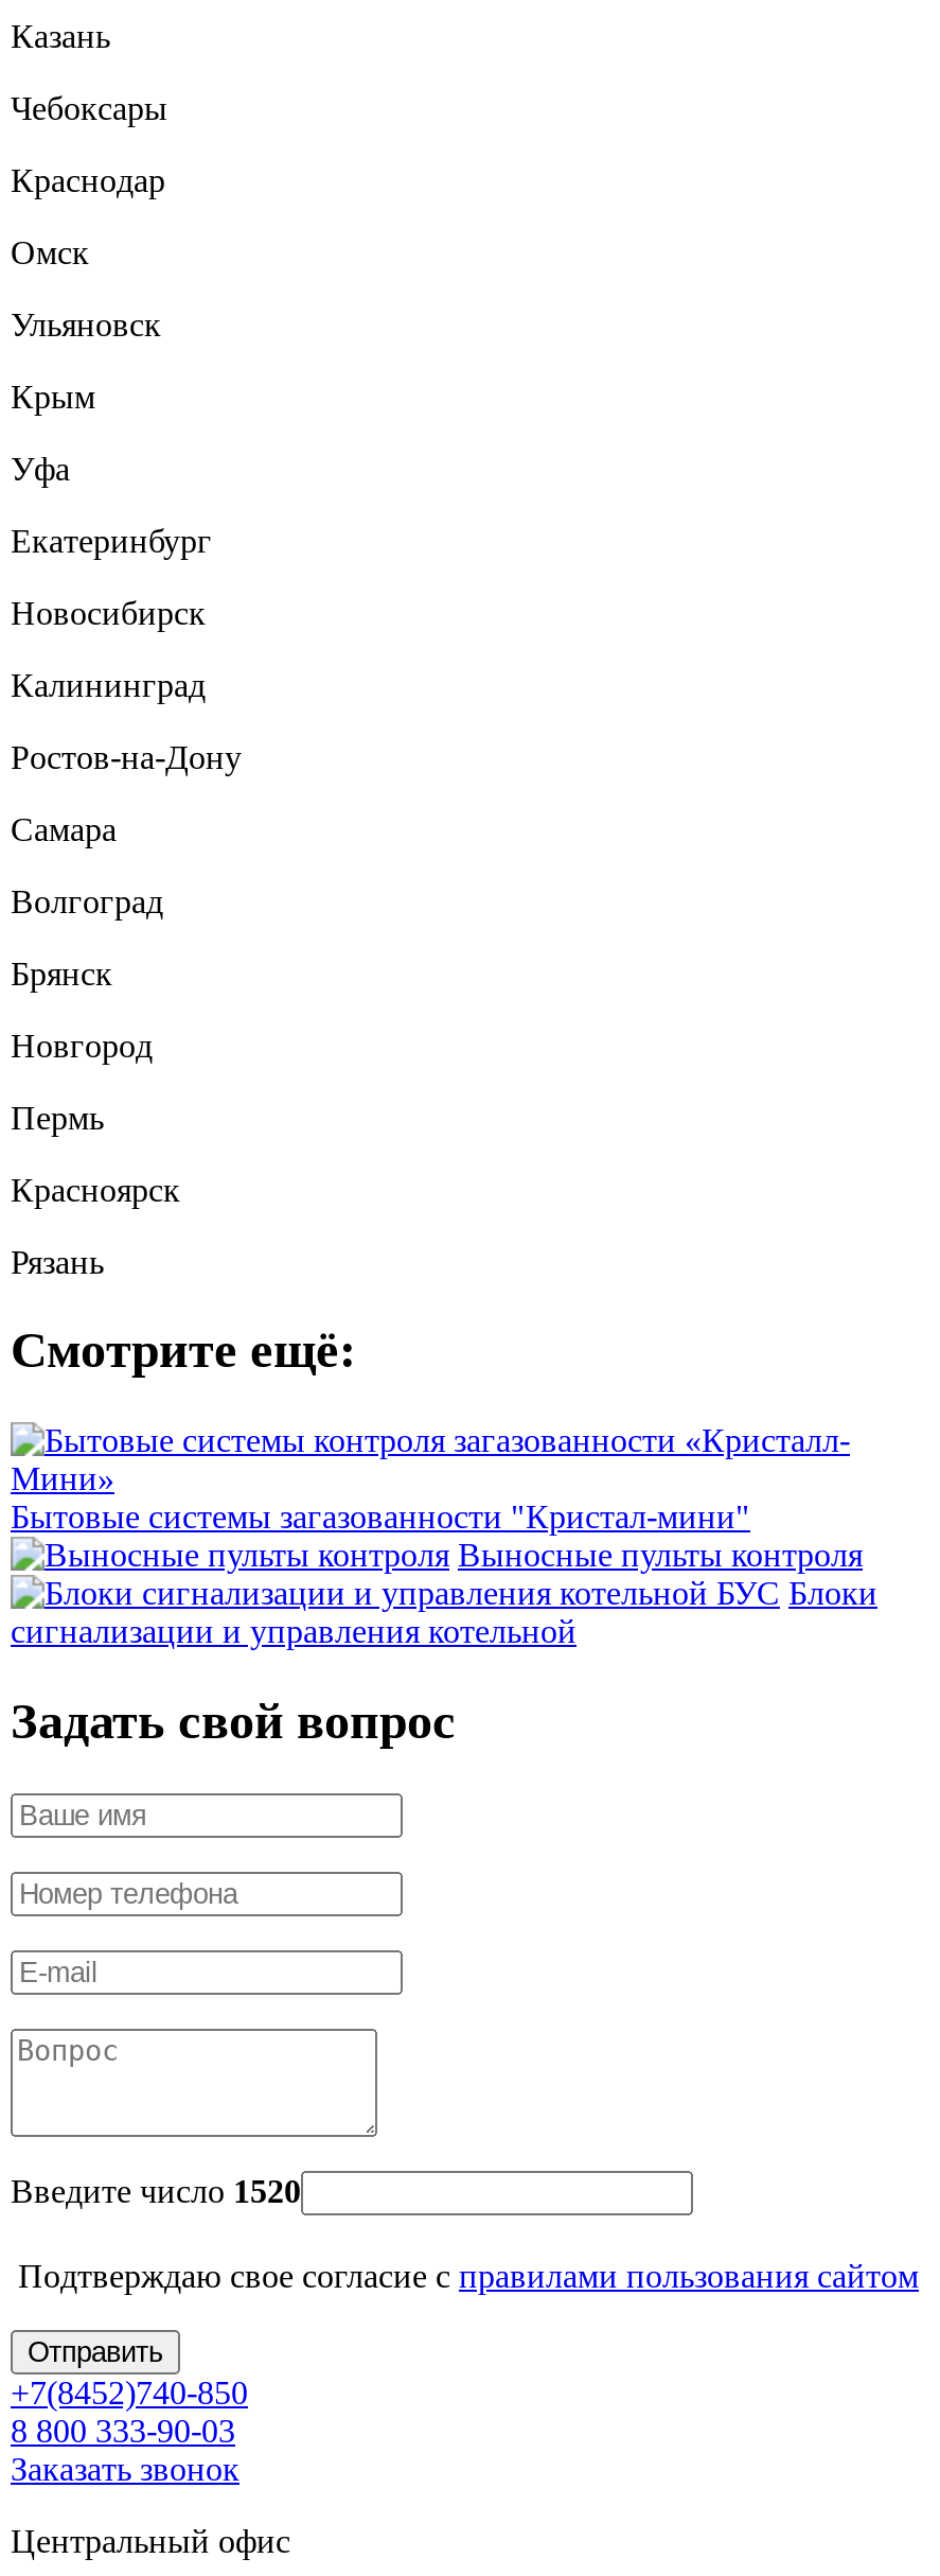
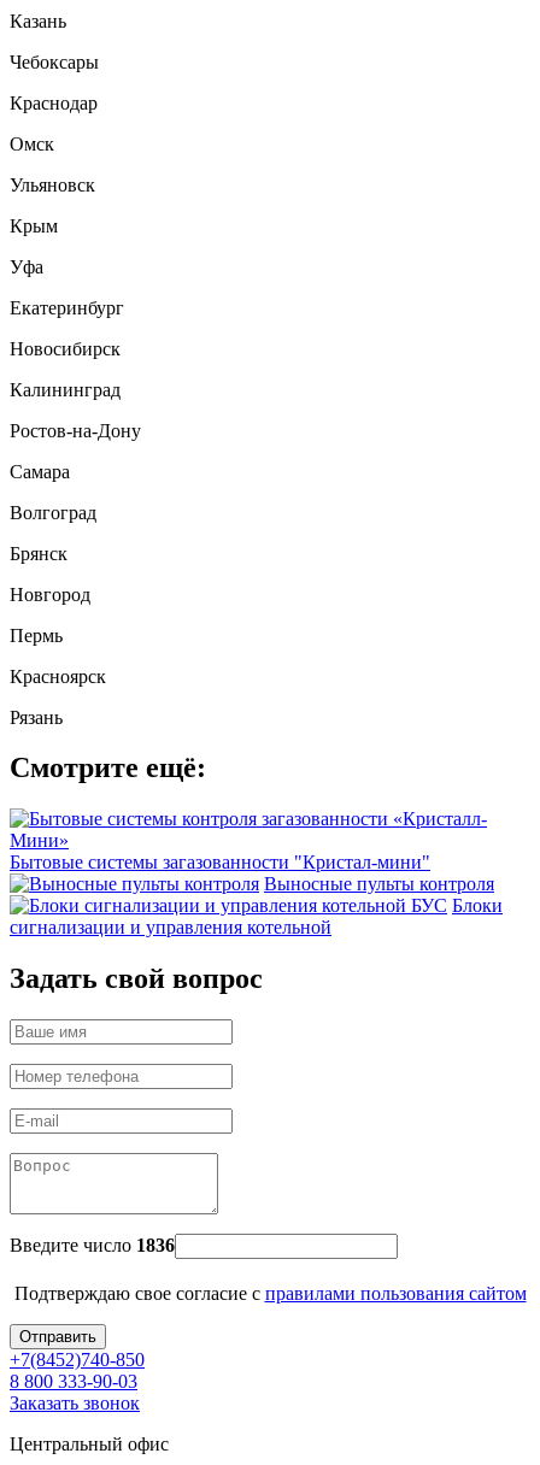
[11,2173,301,2209] Введите число 1520 -> [10,1235,175,1255] Введите число 1836

